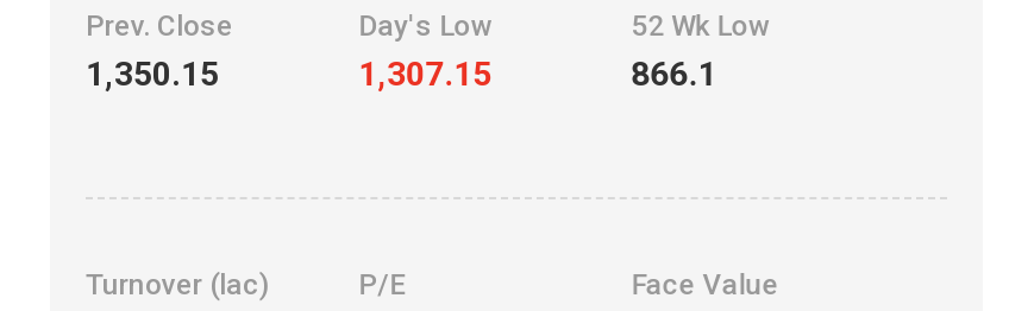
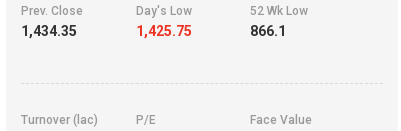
[86,55,219,93] 1,350.15 -> [21,23,77,39] 1,434.35
[358,55,492,93] 1,307.15 -> [136,23,192,39] 1,425.75

